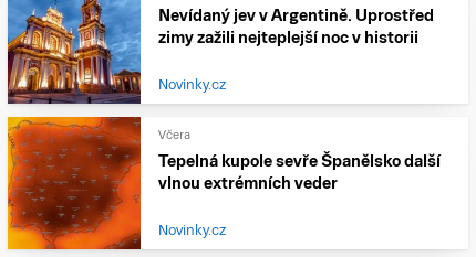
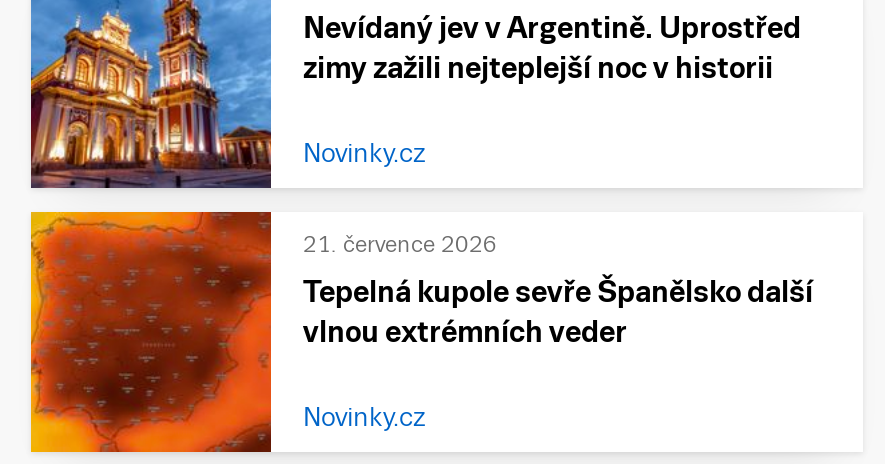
[158,128,190,141] Včera -> [303,232,497,256] 21. července 2026

